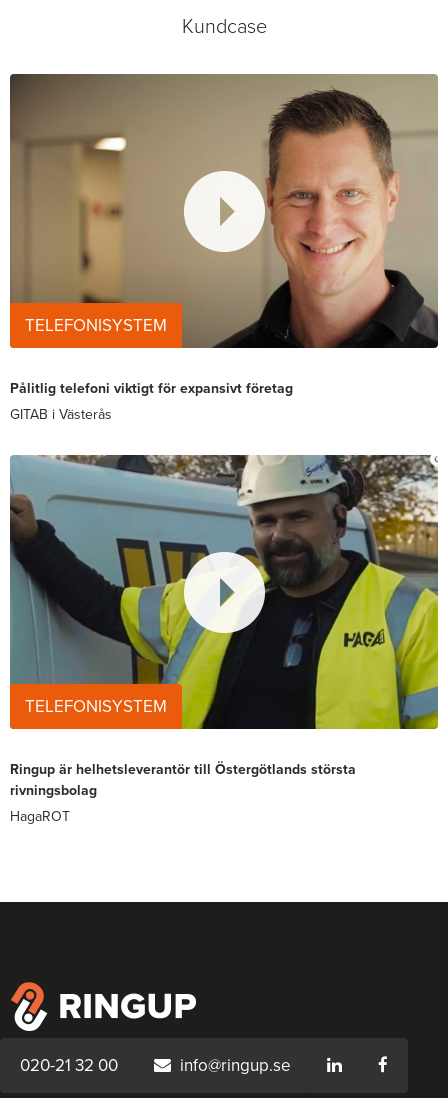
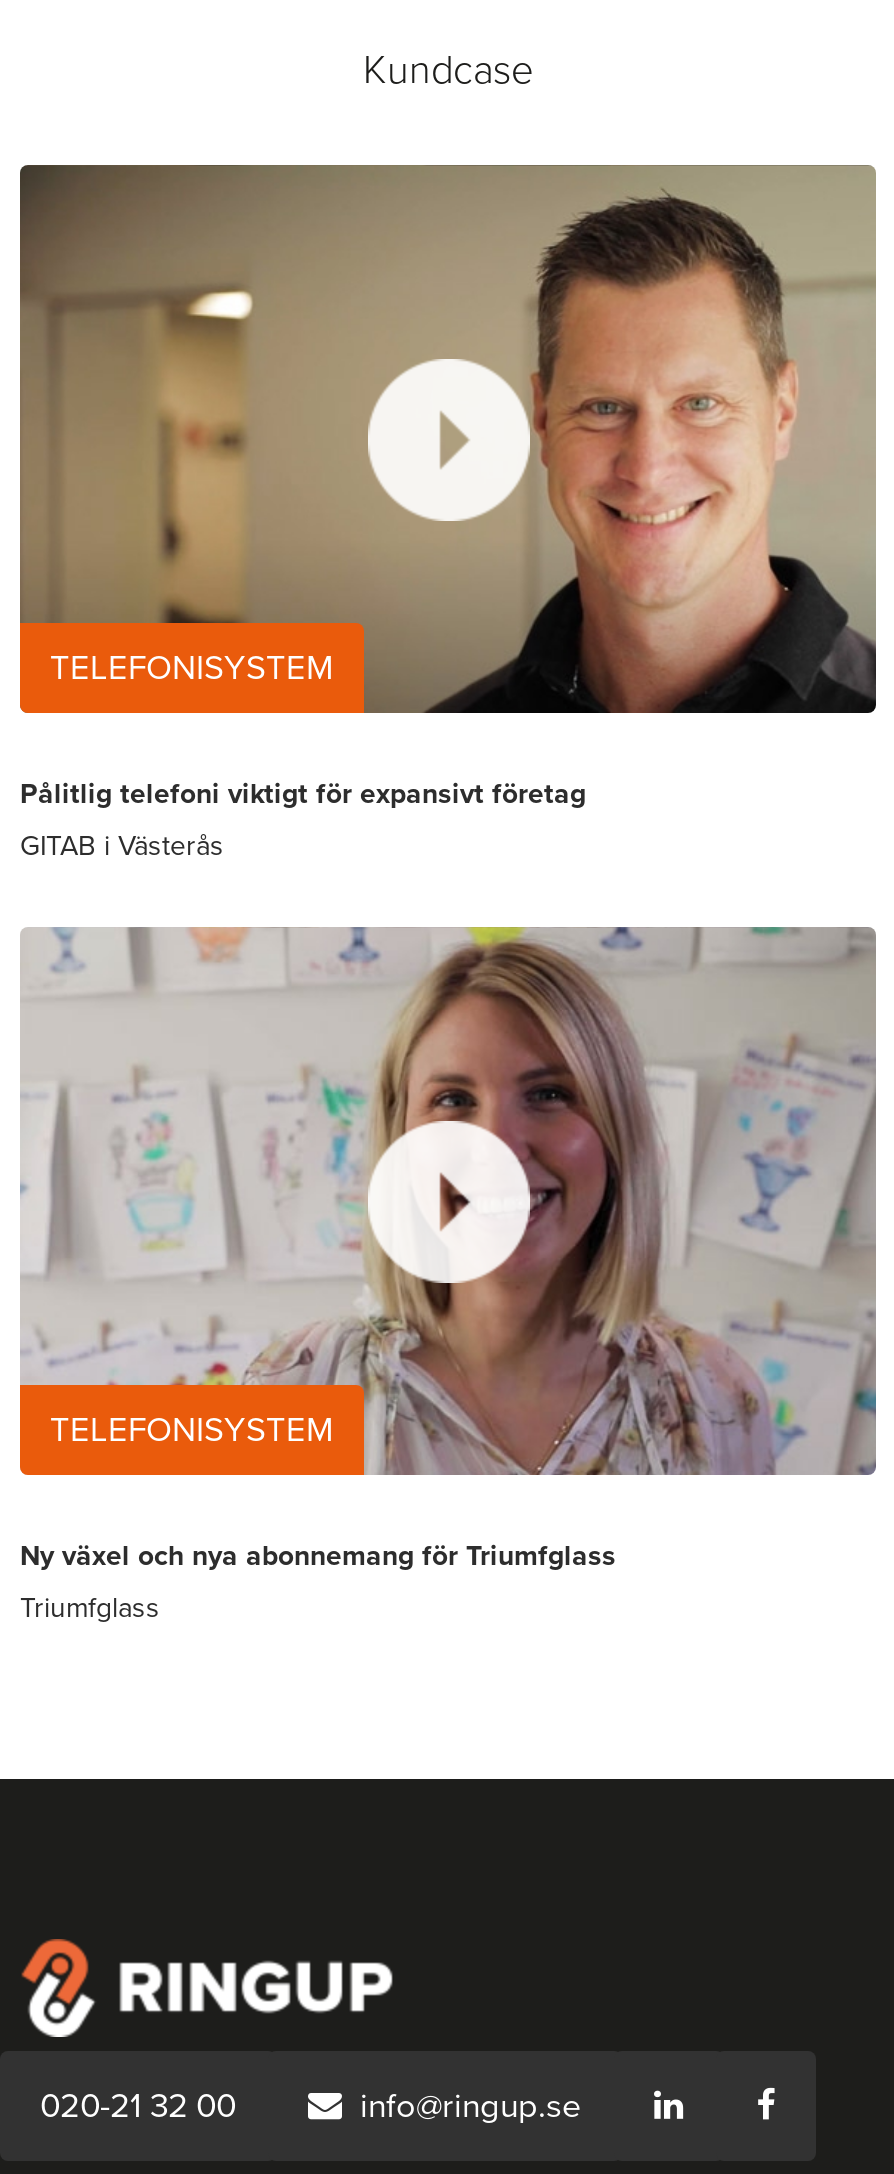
[9,454,439,799] [image] | Ringup är helhetsleverantör till Östergötlands största | rivningsbolag -> [20,925,878,1574] [image] | Ny växel och nya abonnemang för Triumfglass
[10,808,70,825] HagaROT -> [20,1592,160,1626] Triumfglass

